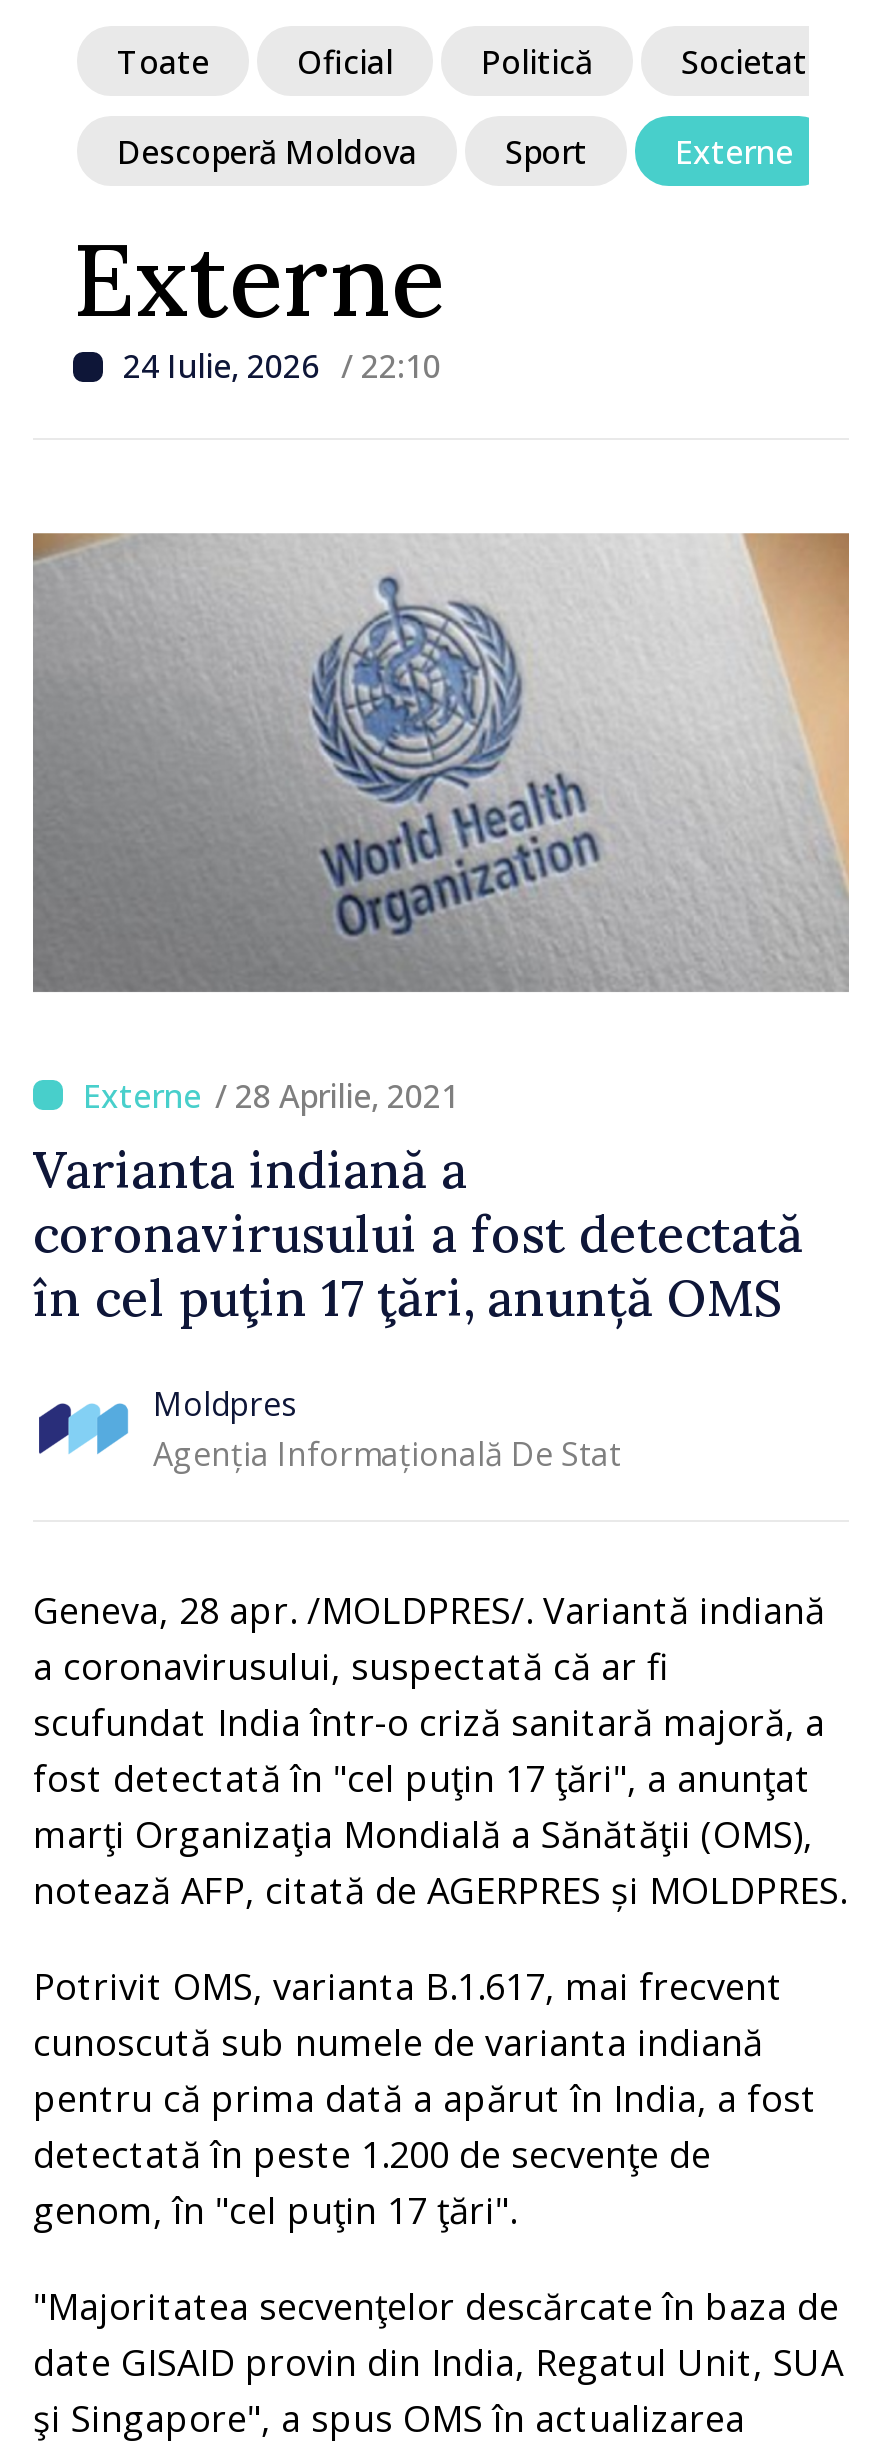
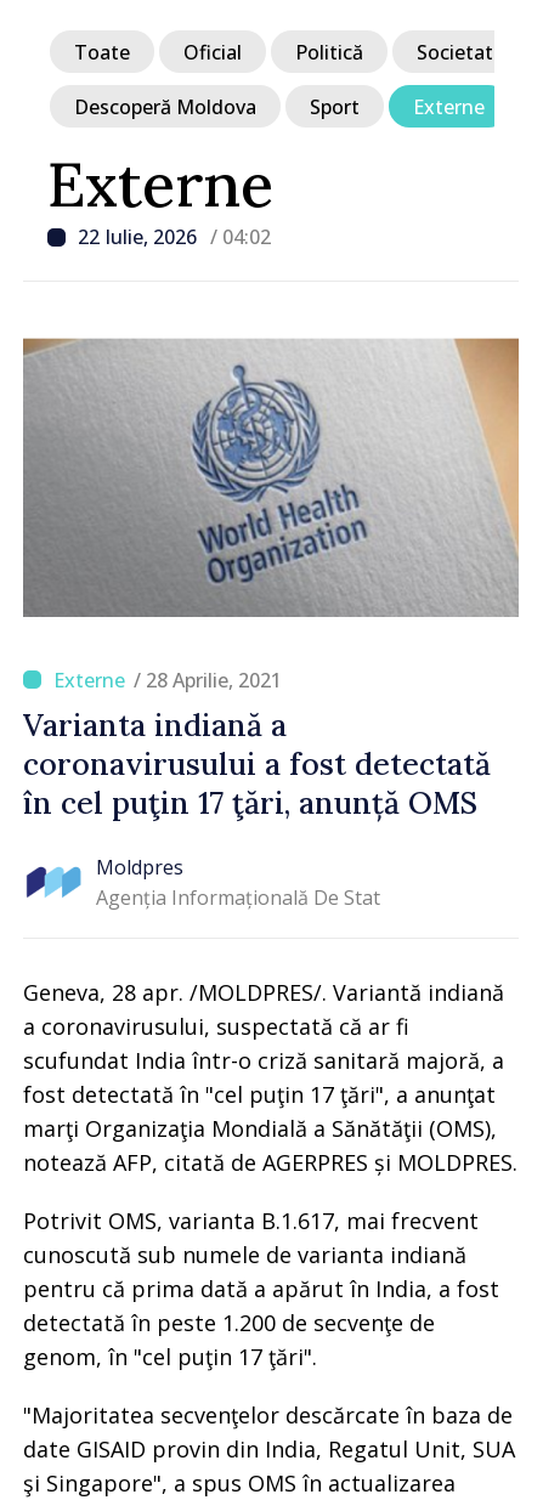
[123,344,441,388] 24 Iulie, 2026 / 22:10 -> [78,223,271,250] 22 Iulie, 2026 / 04:02

